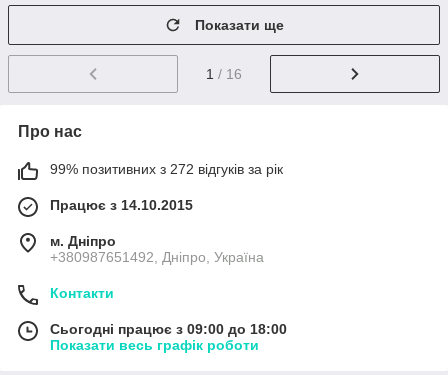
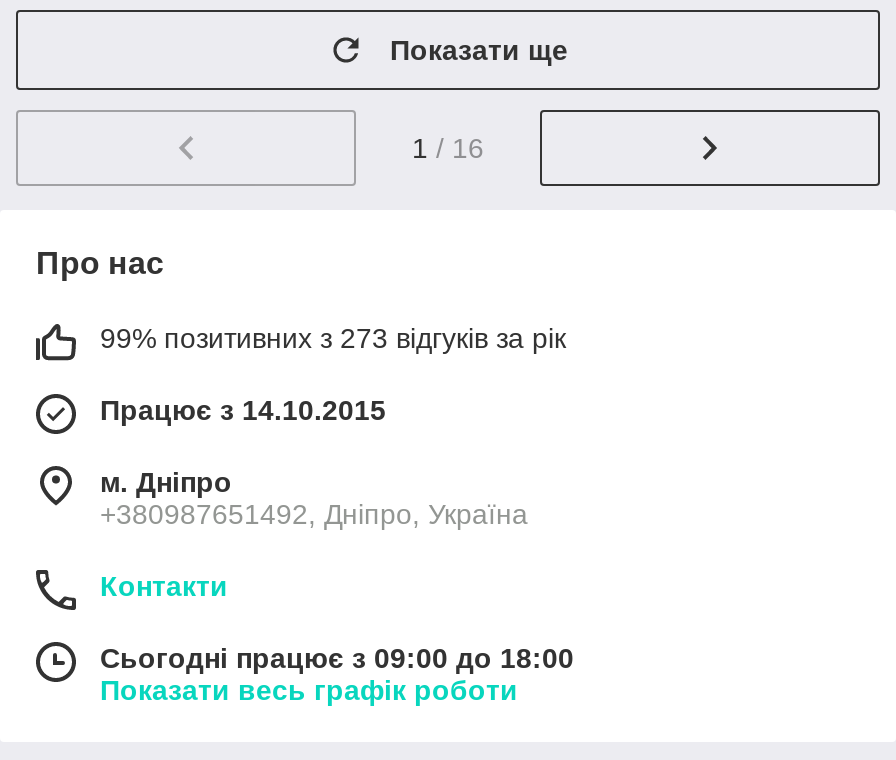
[50,161,283,177] 99% позитивних з 272 відгуків за рік -> [100,322,566,354] 99% позитивних з 273 відгуків за рік

